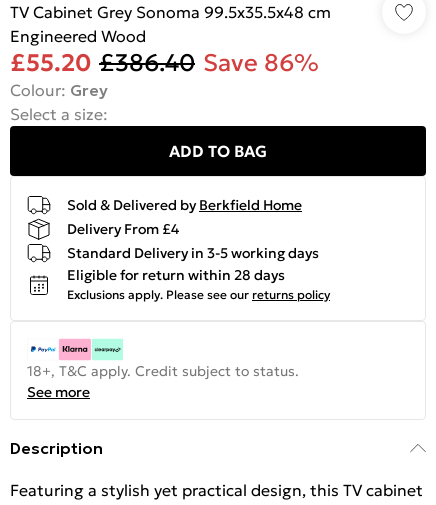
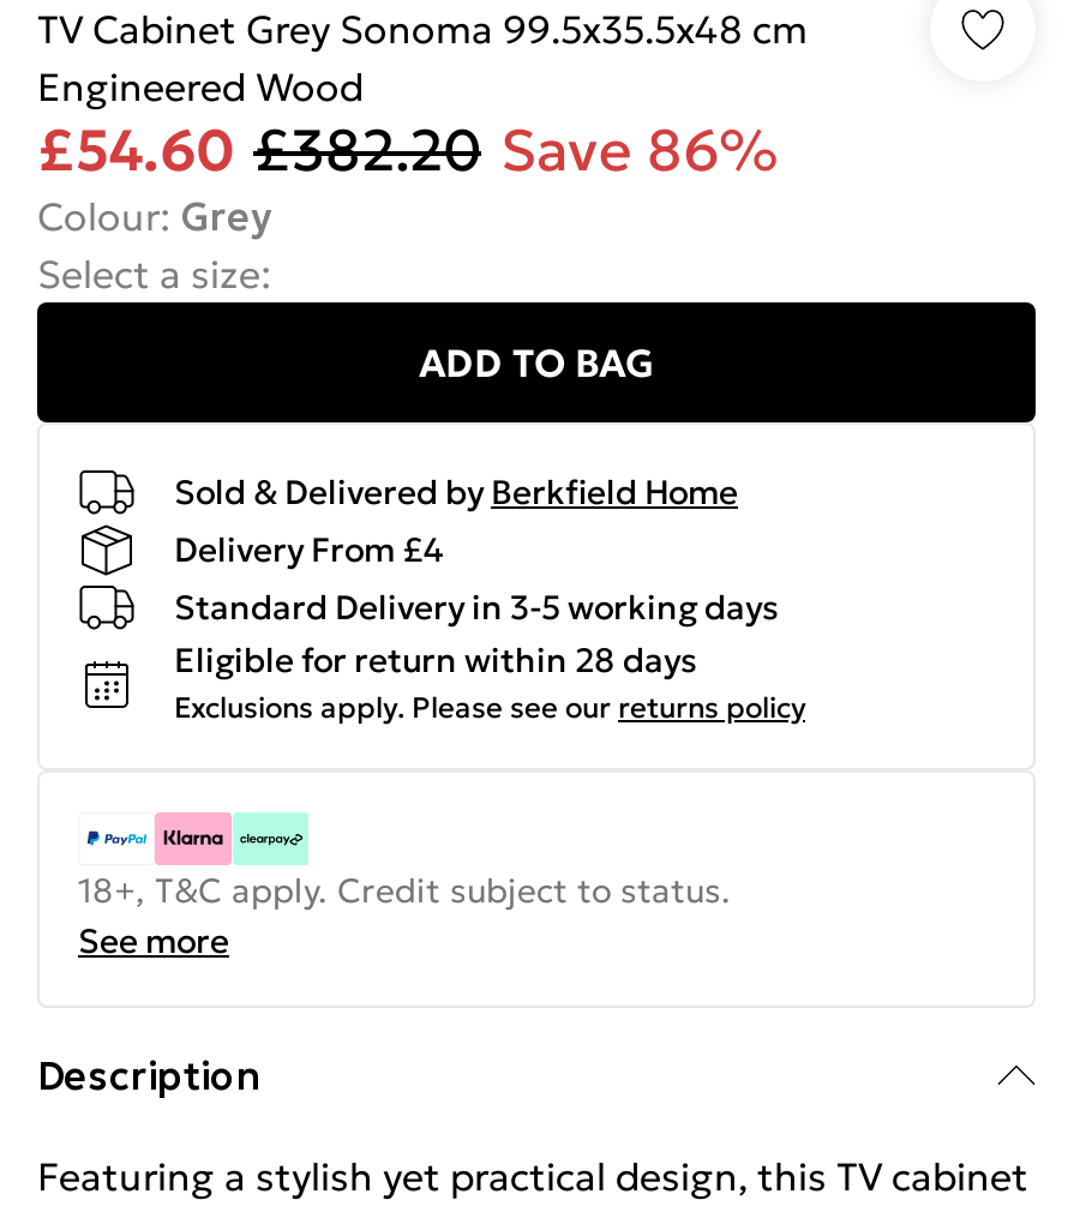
[10,48,319,78] £55.20 £386.40 Save 86% -> [37,115,779,187] £54.60 £382.20 Save 86%

